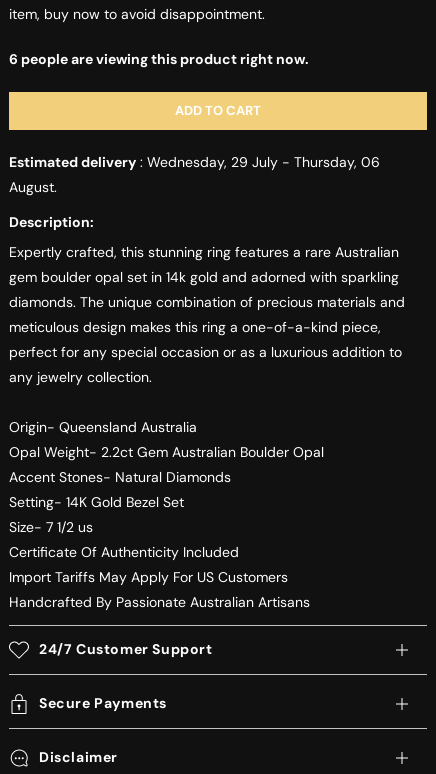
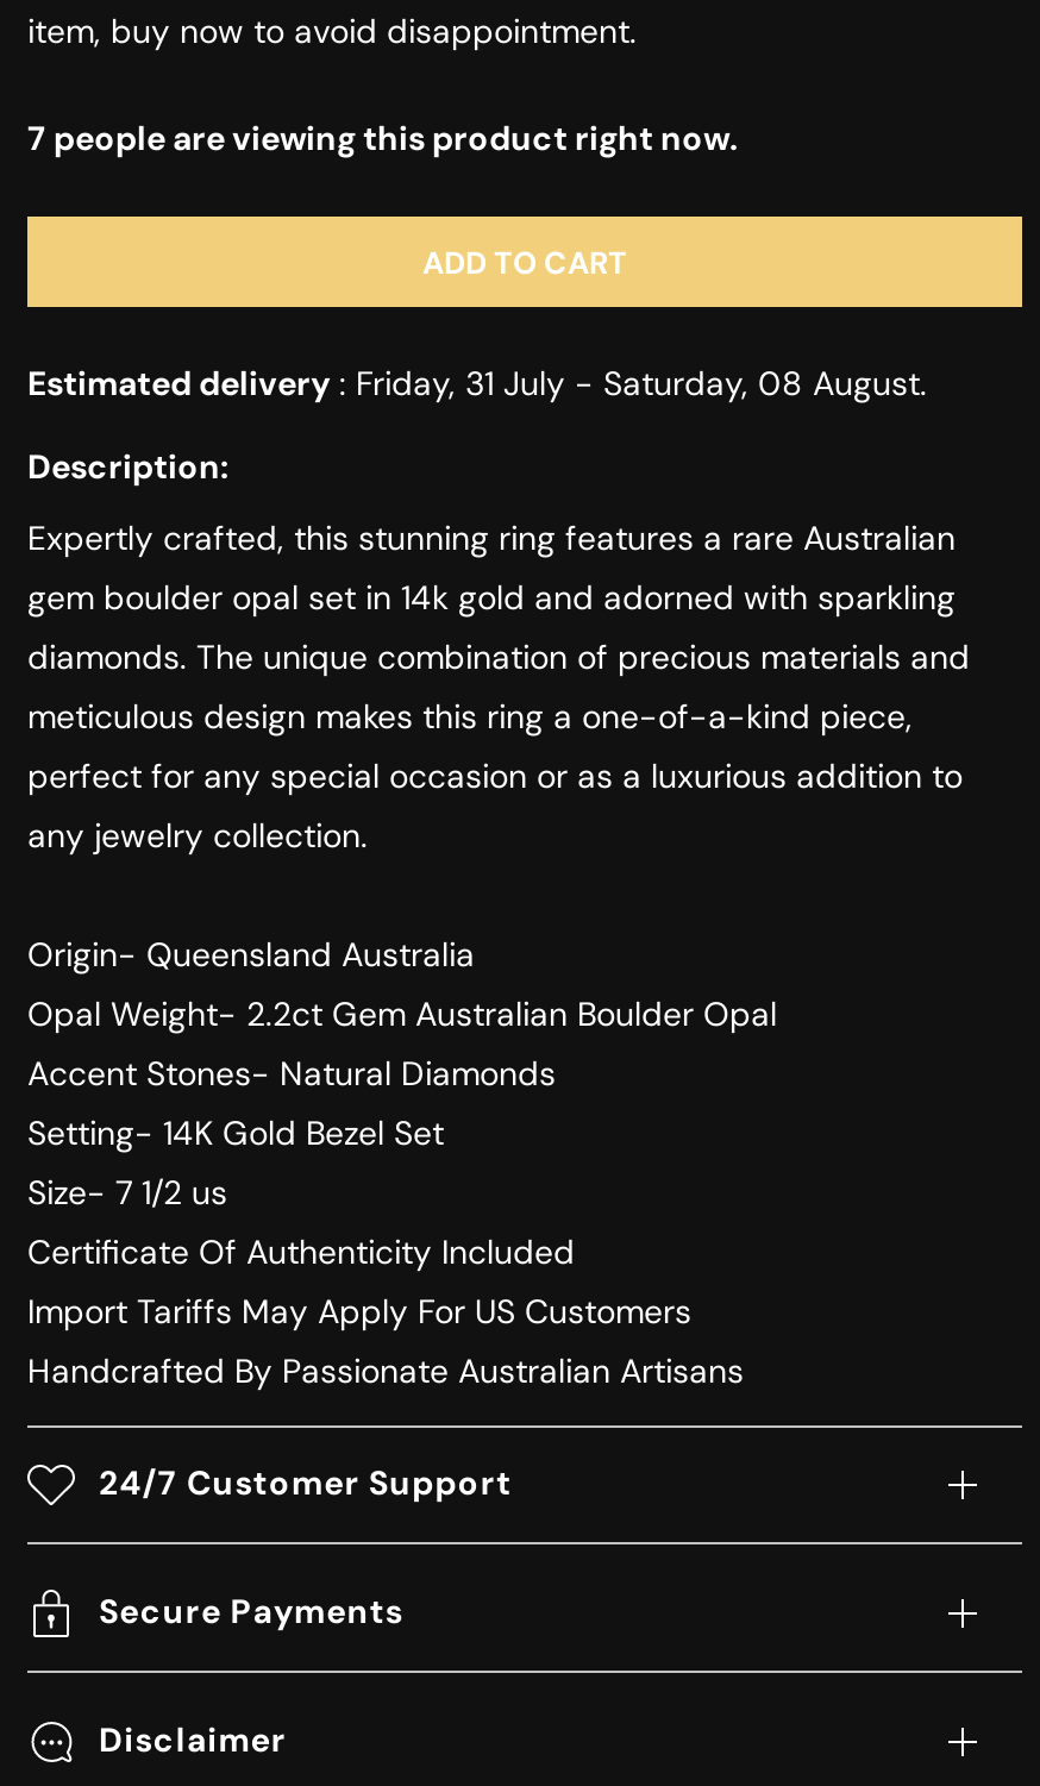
[9,50,309,68] 6 people are viewing this product right now. -> [27,117,739,160] 7 people are viewing this product right now.
[9,153,380,196] Estimated delivery: Wednesday, 29 July - Thursday, 06 | August. -> [27,362,927,405] Estimated delivery: Friday, 31 July - Saturday, 08 August.

